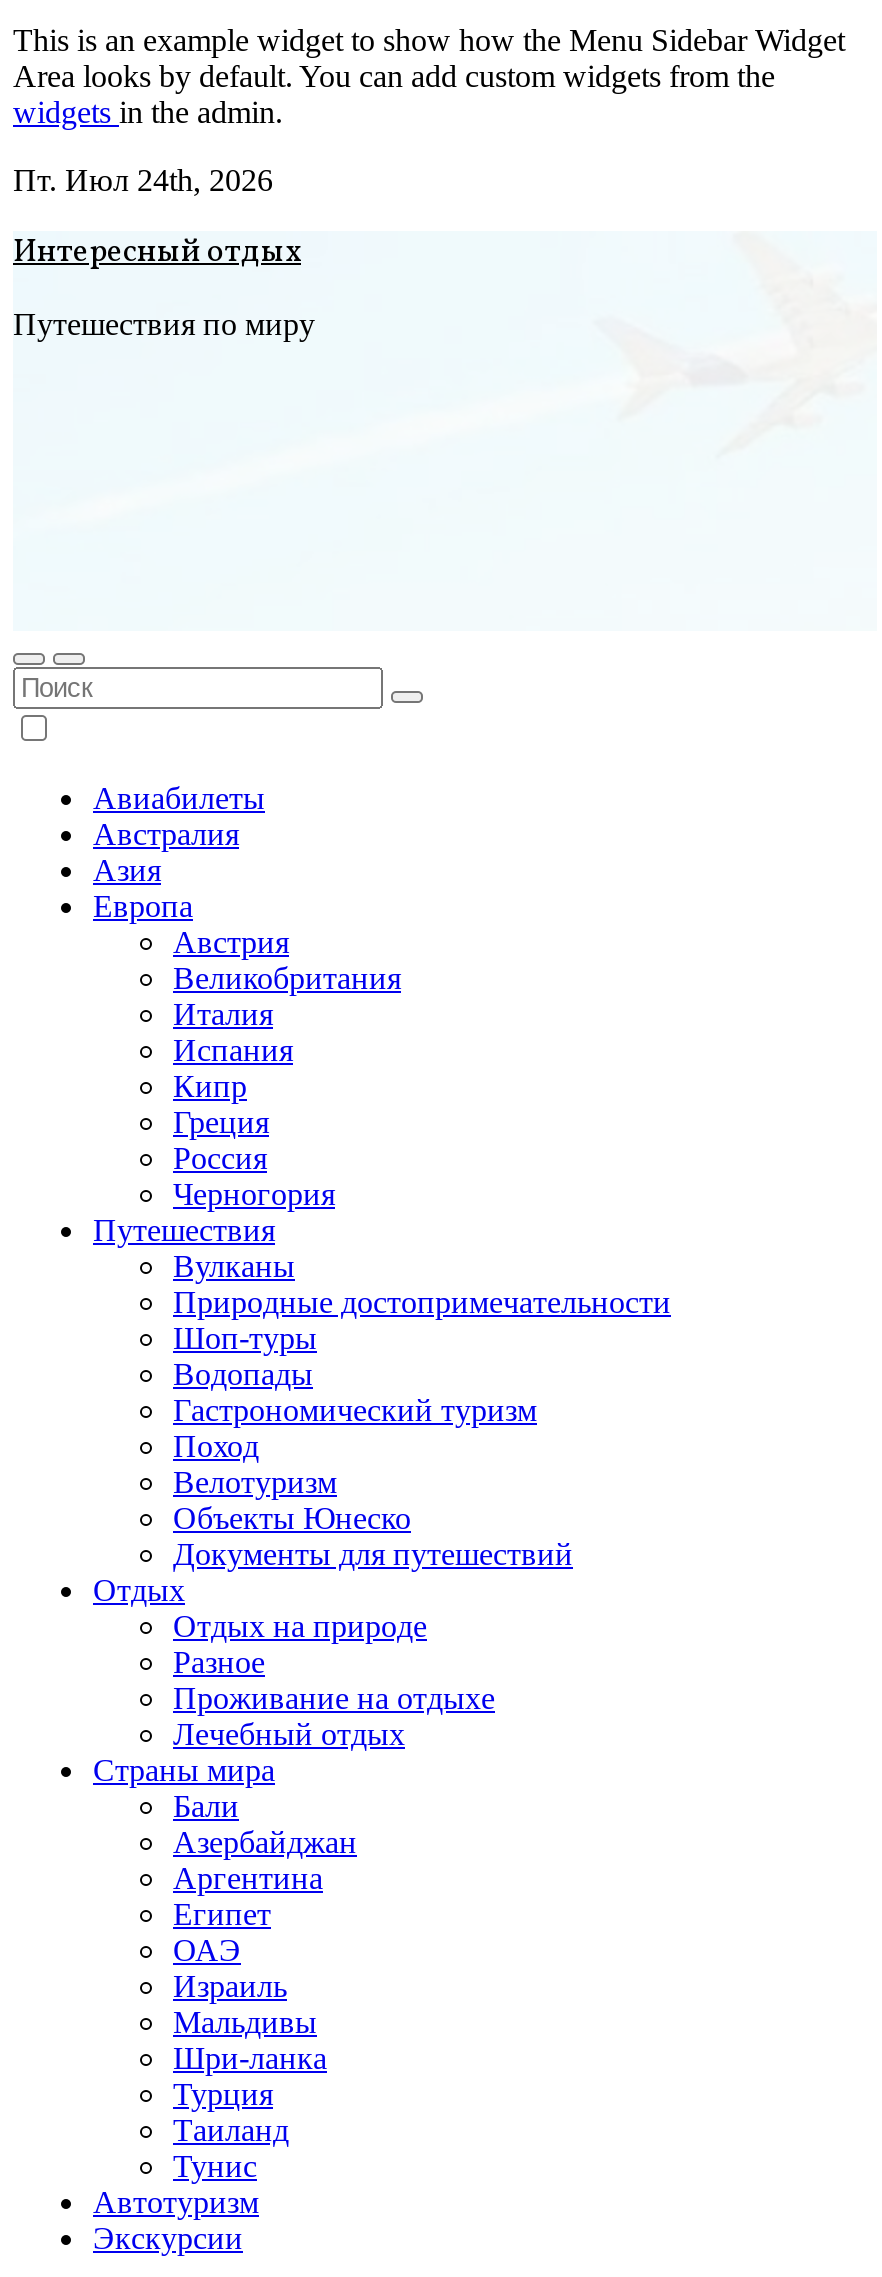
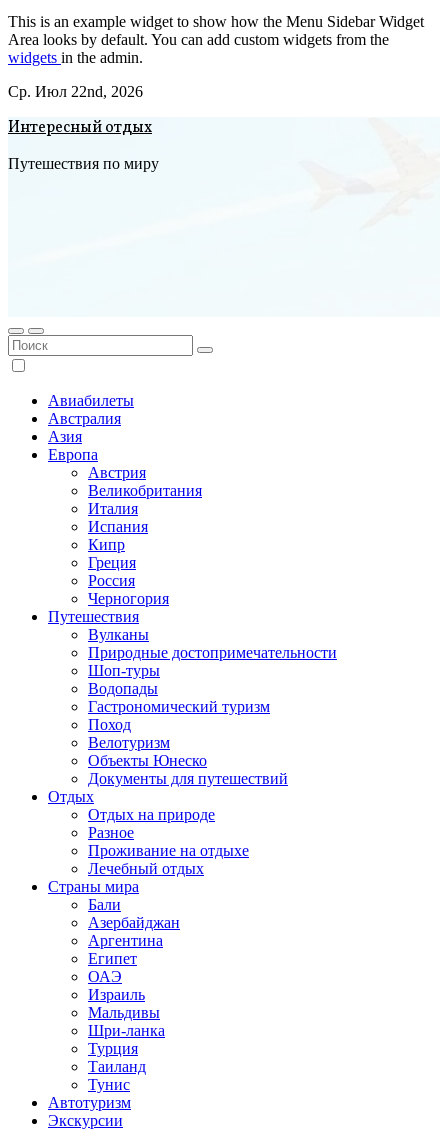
[13,163,273,197] Пт. Июл 24th, 2026 -> [8,83,143,100] Ср. Июл 22nd, 2026

